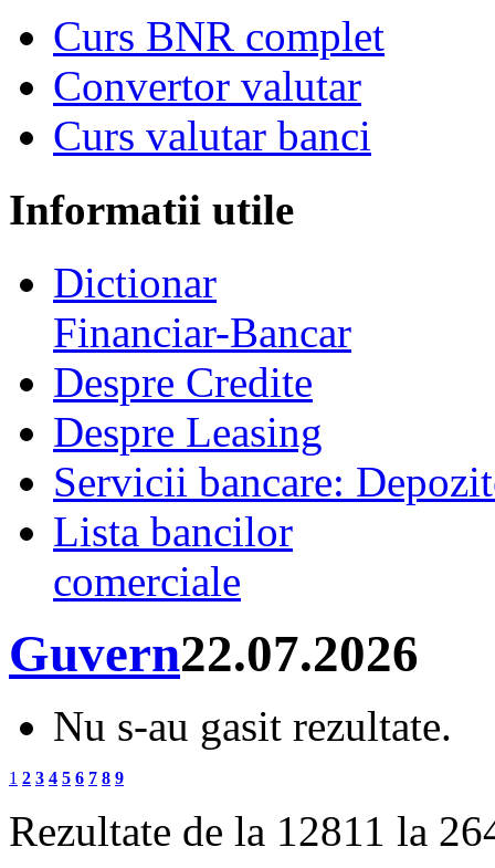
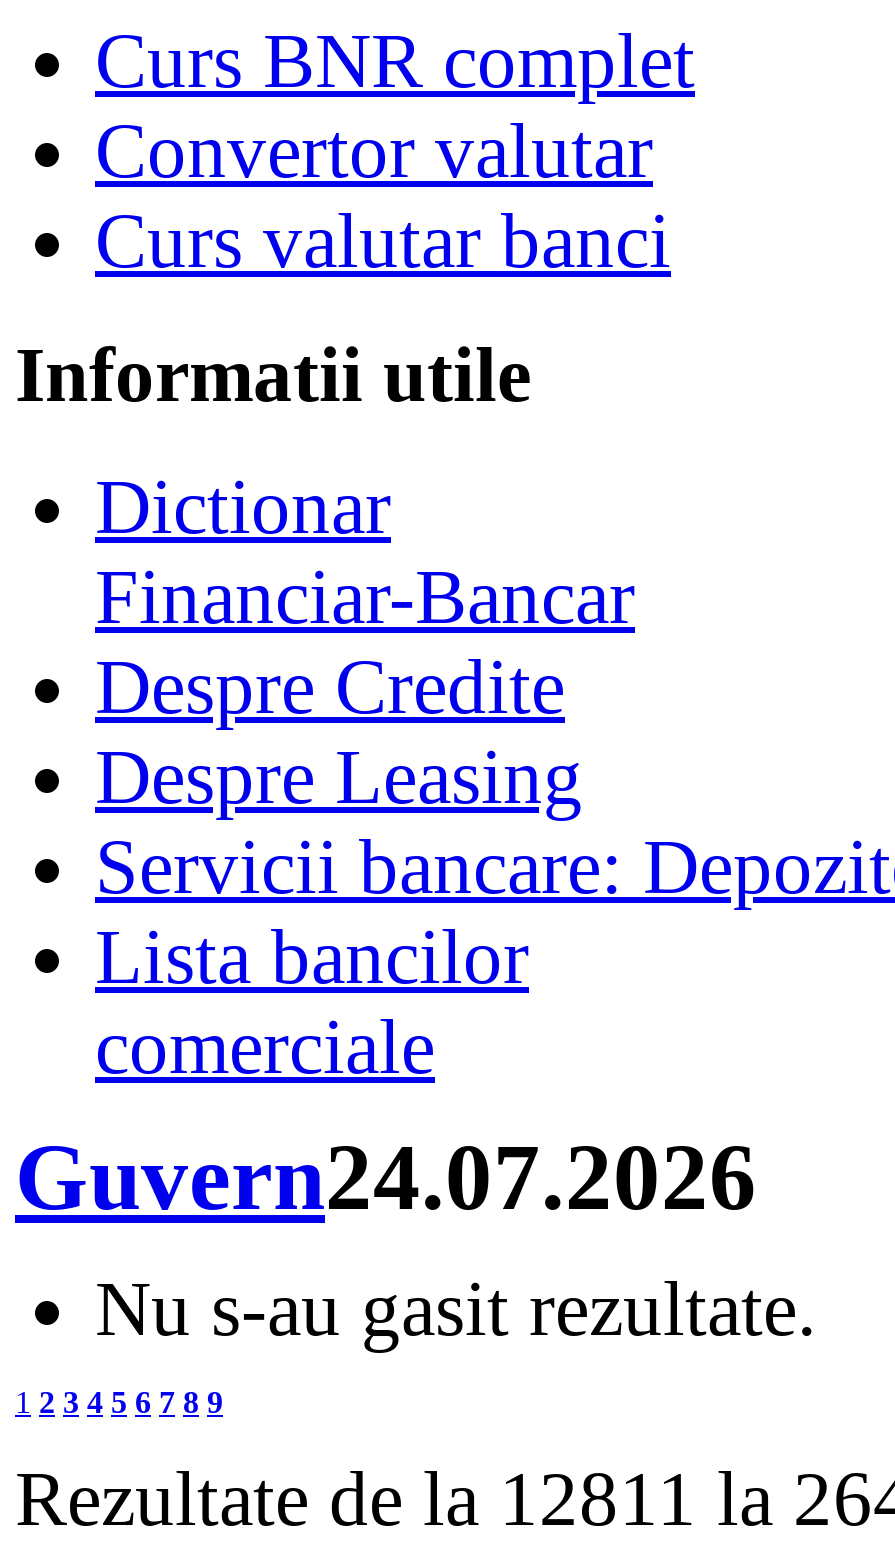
[9,625,419,682] Guvern22.07.2026 -> [15,1125,757,1229] Guvern24.07.2026

